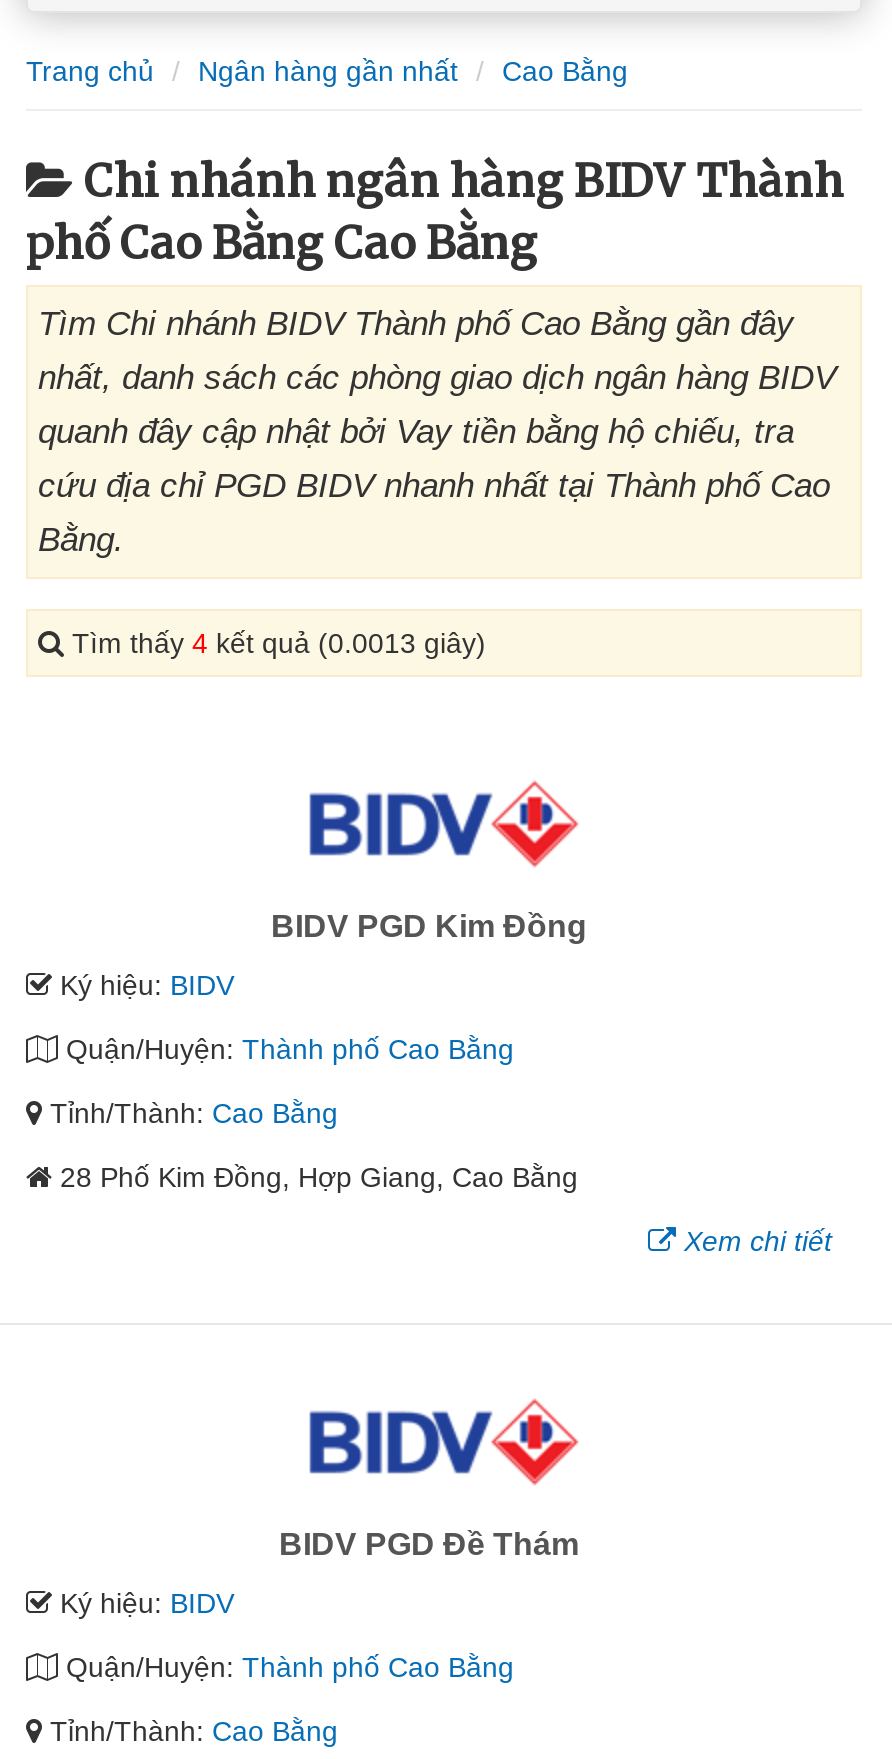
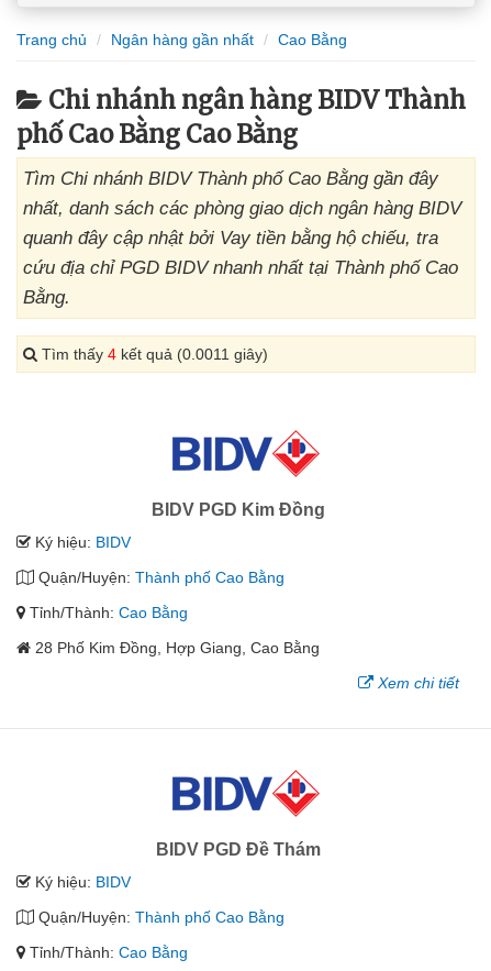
[64,627,486,659] Tìm thấy 4 kết quả (0.0013 giây) -> [37,345,268,363] Tìm thấy 4 kết quả (0.0011 giây)

